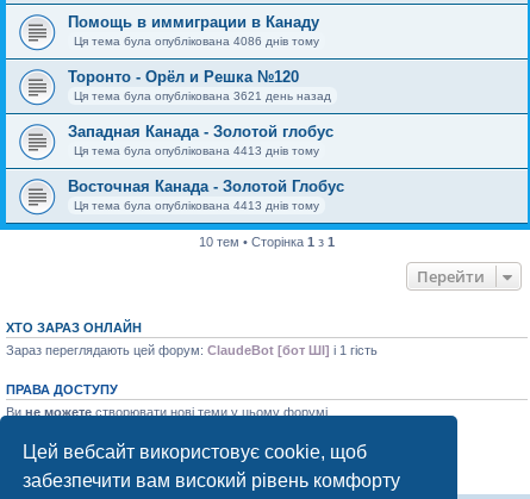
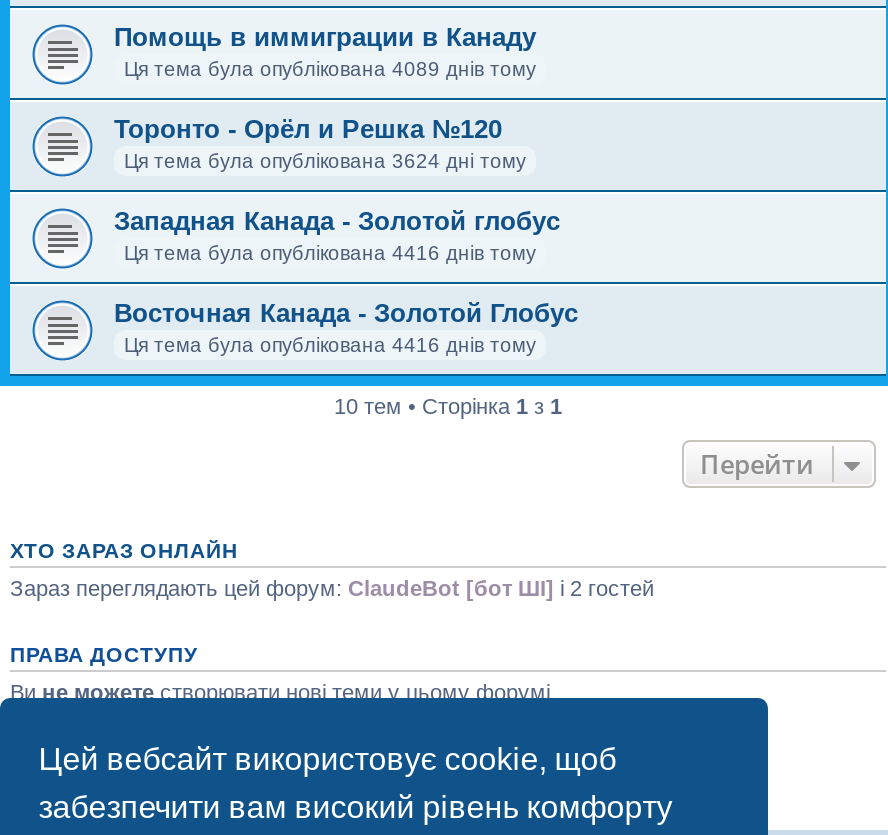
[74,35,319,48] Ця тема була опублікована 4086 днів тому -> [124,58,536,80] Ця тема була опублікована 4089 днів тому
[74,89,331,102] Ця тема була опублікована 3621 день назад -> [124,150,526,172] Ця тема була опублікована 3624 дні тому
[74,144,319,157] Ця тема була опублікована 4413 днів тому -> [124,242,536,264] Ця тема була опублікована 4416 днів тому
[74,199,319,212] Ця тема була опублікована 4413 днів тому -> [124,334,536,356] Ця тема була опублікована 4416 днів тому
[6,343,378,357] Зараз переглядають цей форум: ClaudeBot [бот ШІ] і 1 гість -> [10,576,654,600] Зараз переглядають цей форум: ClaudeBot [бот ШІ] і 2 гостей

